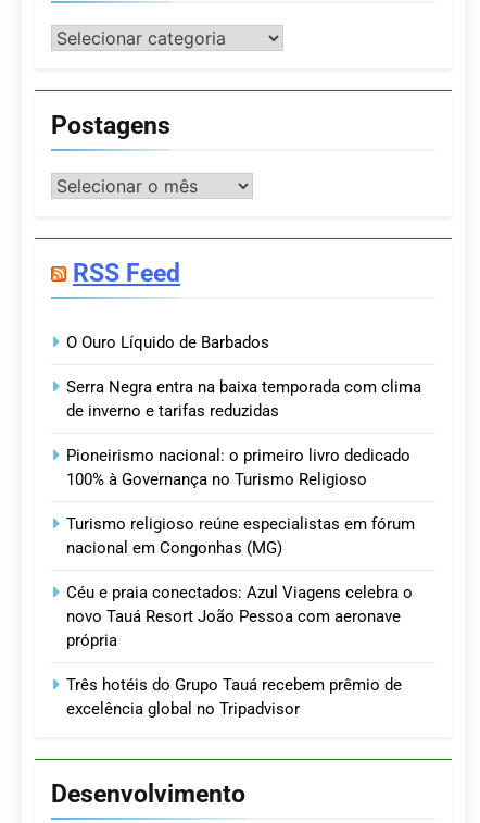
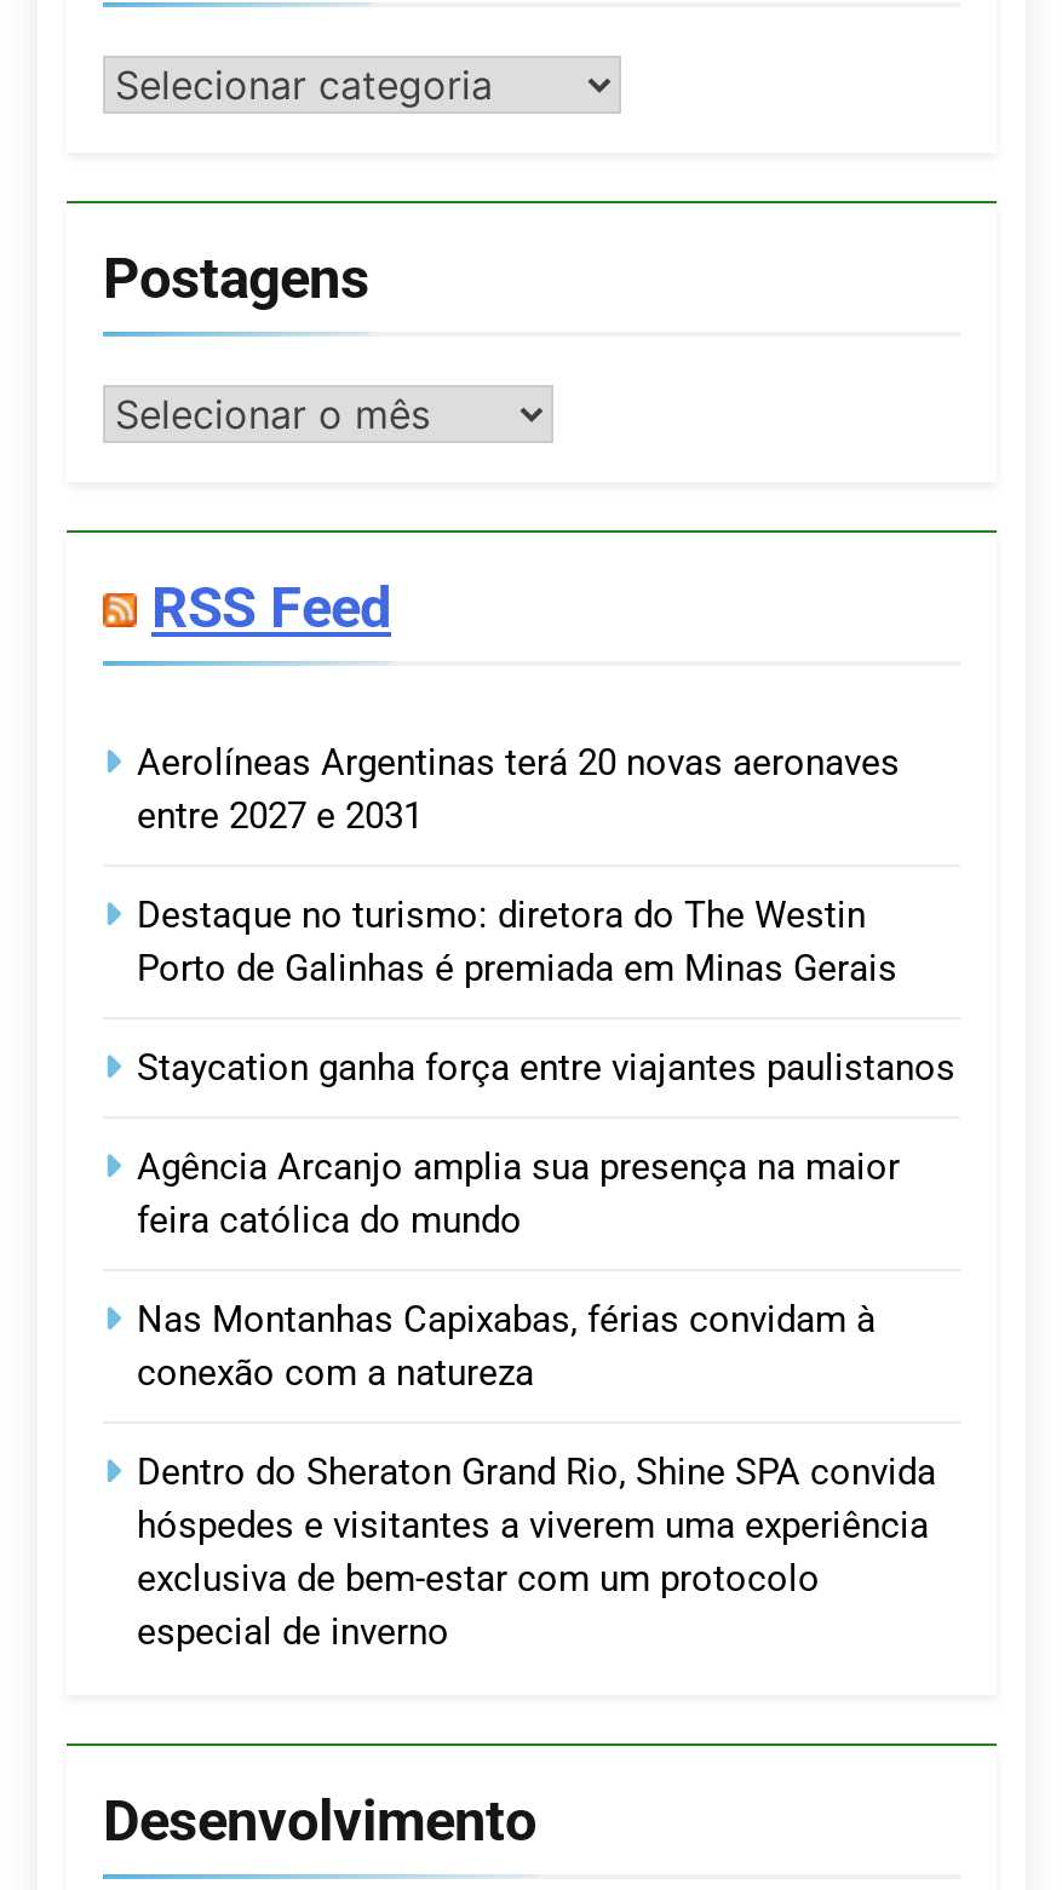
[66,333,269,352] O Ouro Líquido de Barbados -> [137,741,900,838] Aerolíneas Argentinas terá 20 novas aeronaves | entre 2027 e 2031
[66,377,421,421] Serra Negra entra na baixa temporada com clima | de inverno e tarifas reduzidas -> [137,894,897,991] Destaque no turismo: diretora do The Westin | Porto de Galinhas é premiada em Minas Gerais
[66,446,410,489] Pioneirismo nacional: o primeiro livro dedicado | 100% à Governança no Turismo Religioso -> [137,1046,955,1090] Staycation ganha força entre viajantes paulistanos
[66,514,415,558] Turismo religioso reúne especialistas em fórum | nacional em Congonhas (MG) -> [137,1146,900,1242] Agência Arcanjo amplia sua presença na maior | feira católica do mundo
[66,583,413,650] Céu e praia conectados: Azul Viagens celebra o | novo Tauá Resort João Pessoa com aeronave | própria -> [137,1298,876,1395] Nas Montanhas Capixabas, férias convidam à | conexão com a natureza
[66,675,402,719] Três hotéis do Grupo Tauá recebem prêmio de | excelência global no Tripadvisor -> [137,1451,936,1654] Dentro do Sheraton Grand Rio, Shine SPA convida | hóspedes e visitantes a viverem uma experiência | exclusiva de bem-estar com um protocolo | especial de inverno

